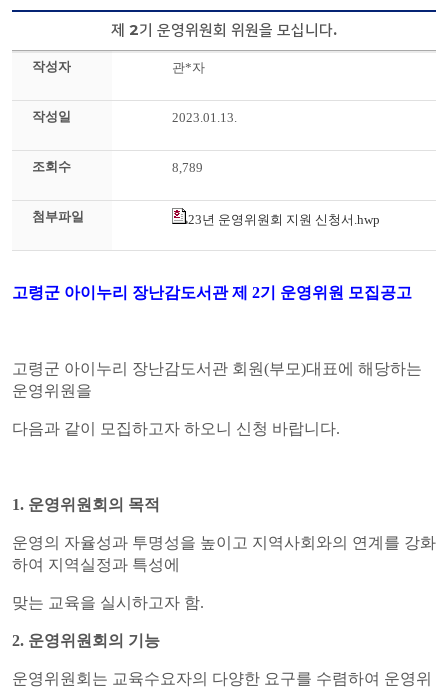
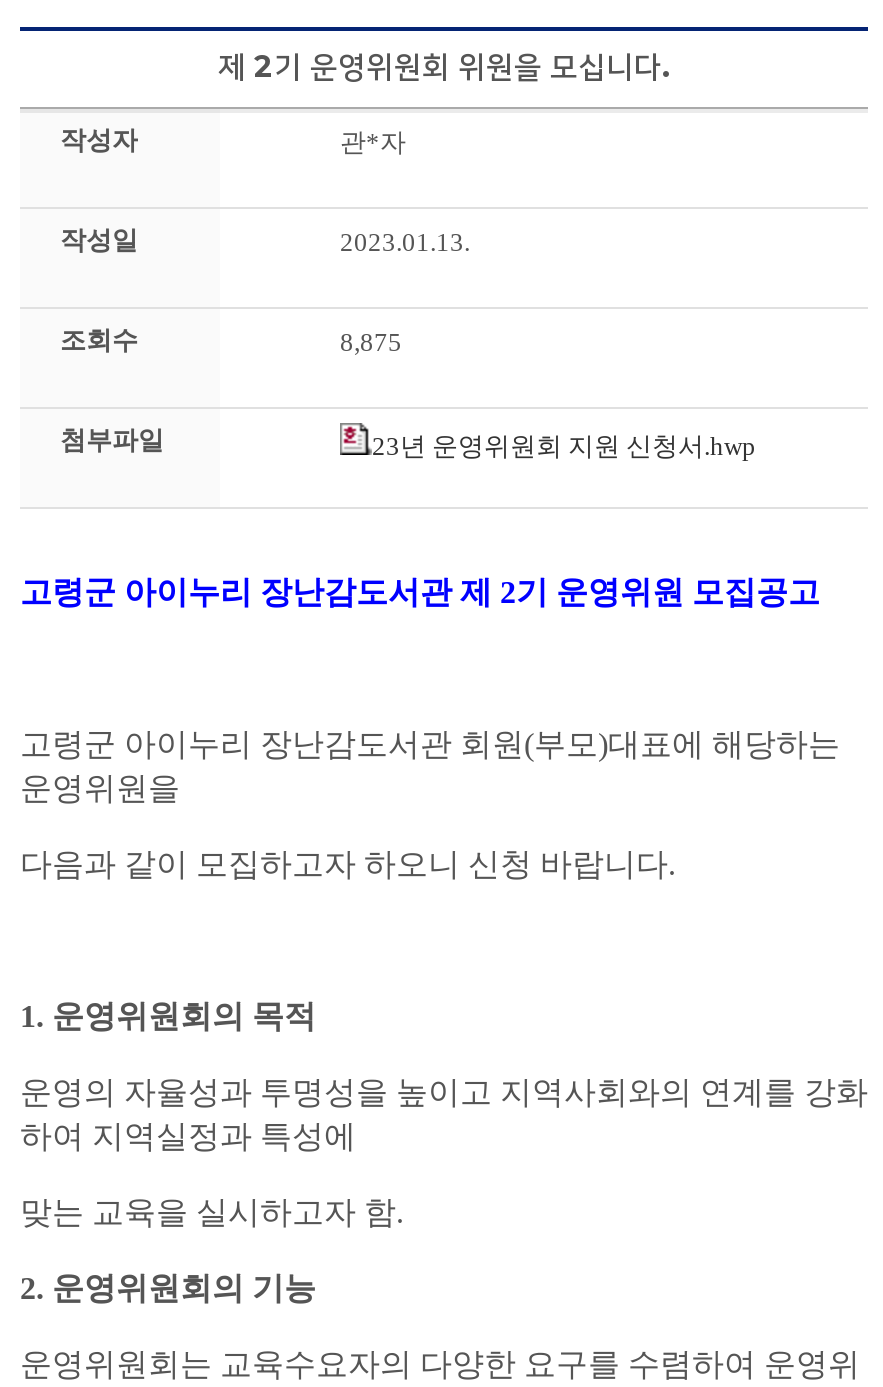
[172,160,203,175] 8,789 -> [340,327,402,357] 8,875

